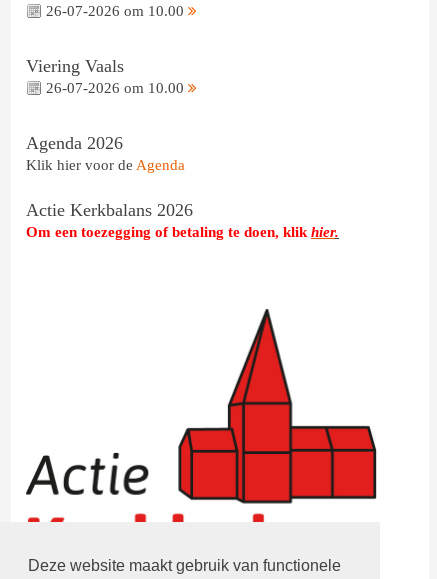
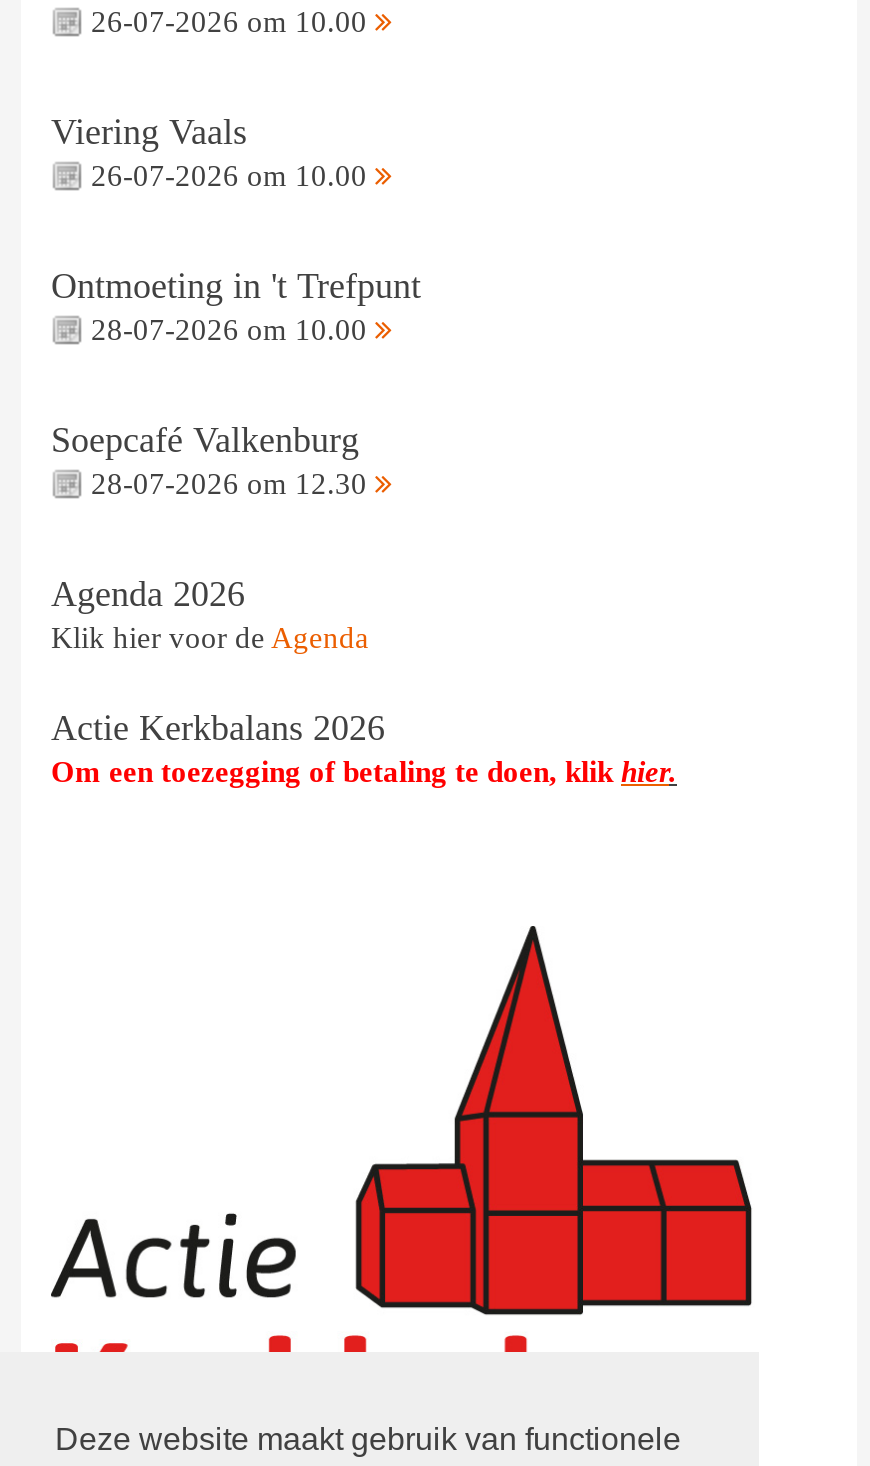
none -> [51,266,421,500] Ontmoeting in 't Trefpunt | 28-07-2026 om 10.00 | Soepcafé Valkenburg | 28-07-2026 om 12.30

